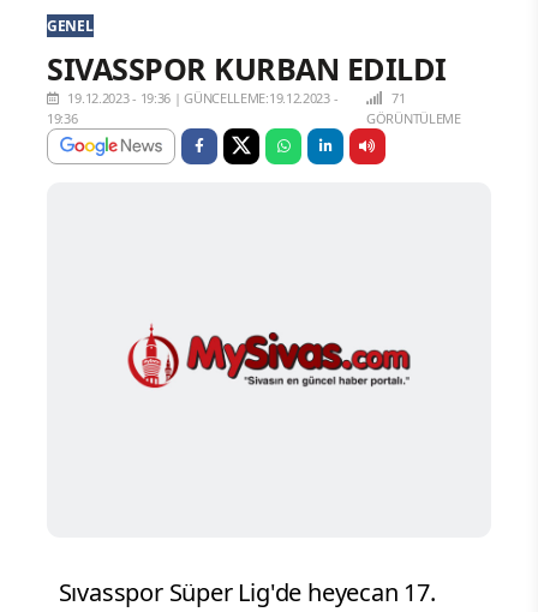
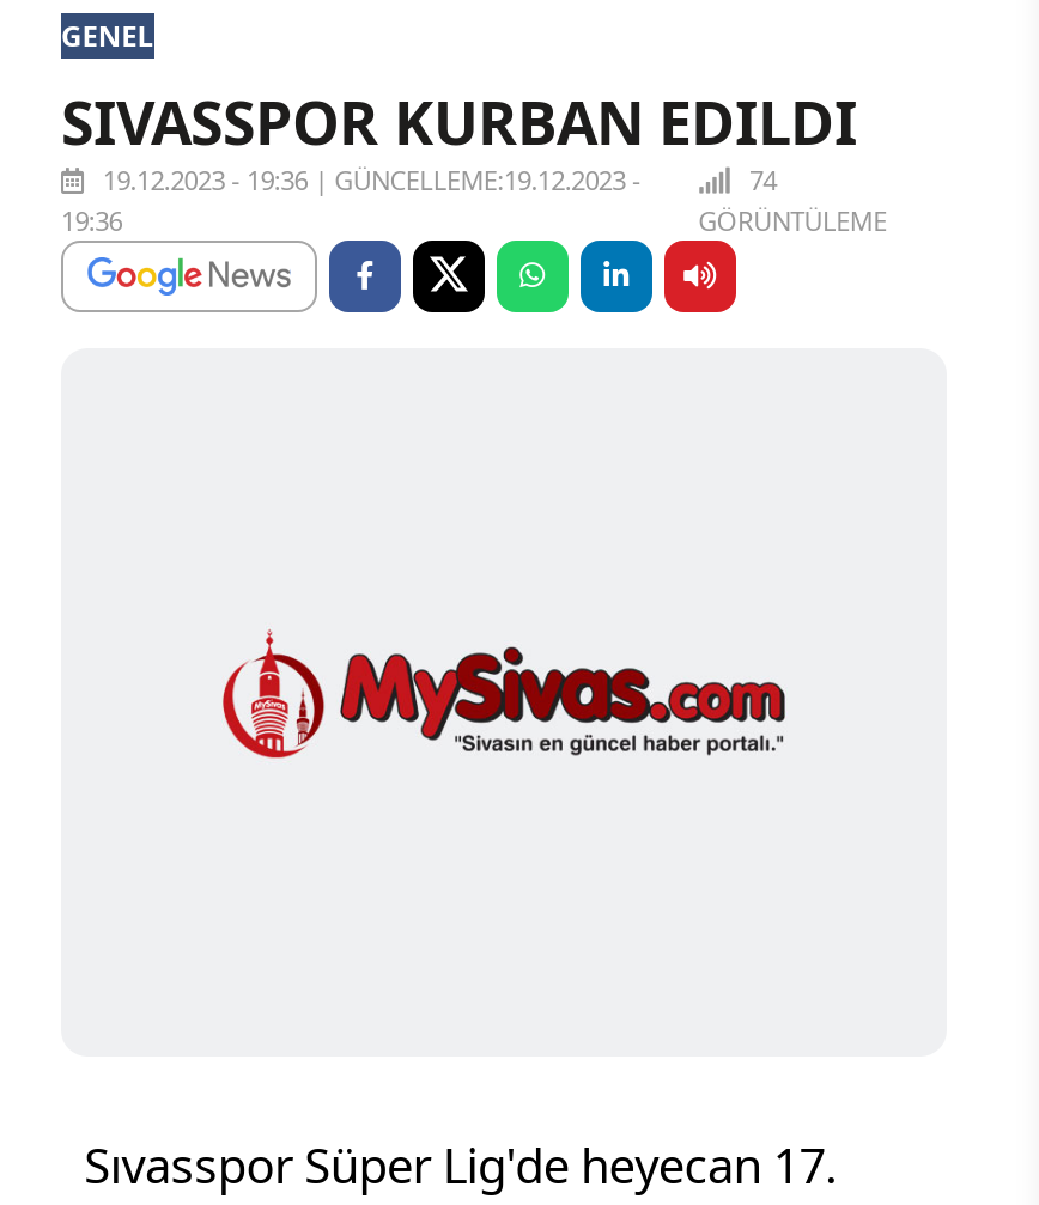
[389,89,406,107] 71 -> [743,161,777,197] 74

